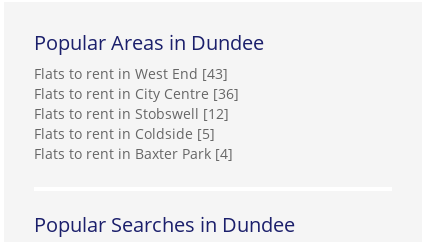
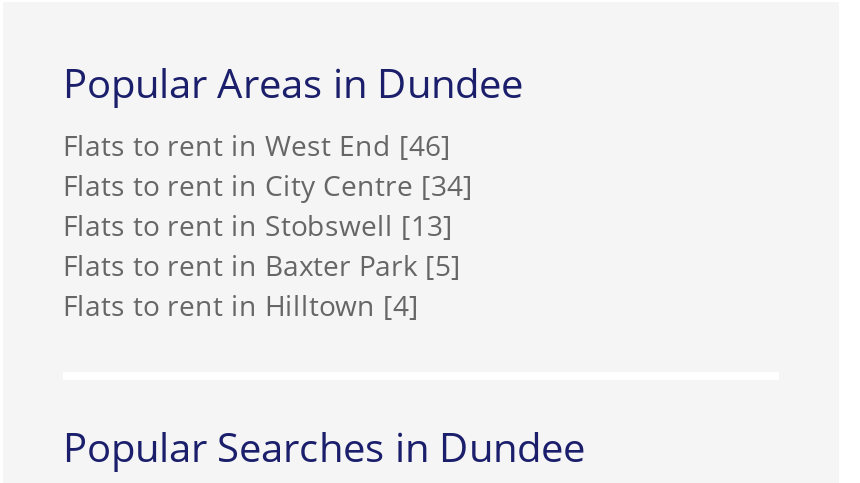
[34,64,239,163] Flats to rent in West End [43] | Flats to rent in City Centre [36] | Flats to rent in Stobswell [12] | Flats to rent in Coldside [5] | Flats to rent in Baxter Park [4] -> [63,127,473,325] Flats to rent in West End [46] | Flats to rent in City Centre [34] | Flats to rent in Stobswell [13] | Flats to rent in Baxter Park [5] | Flats to rent in Hilltown [4]

